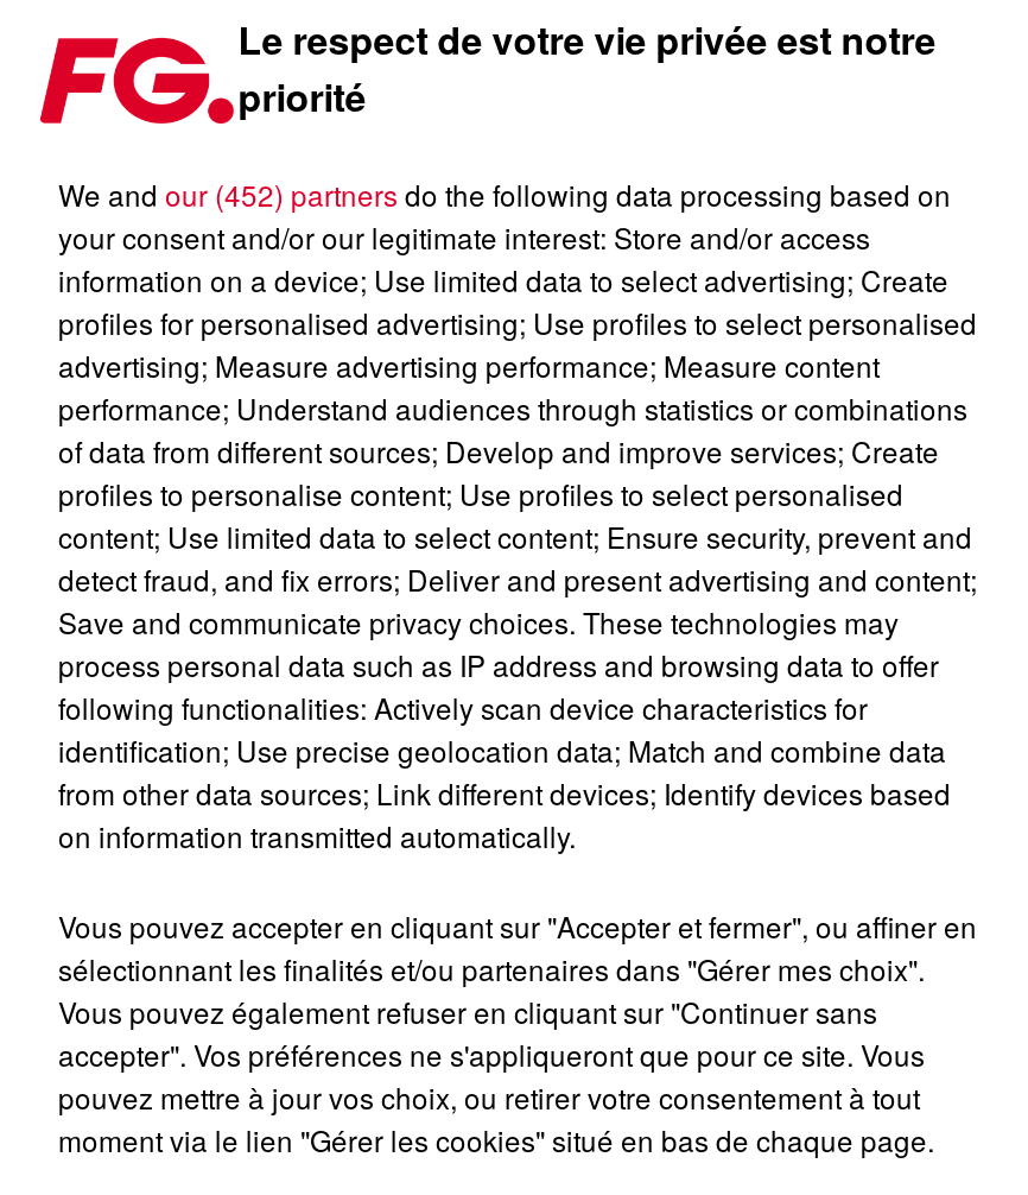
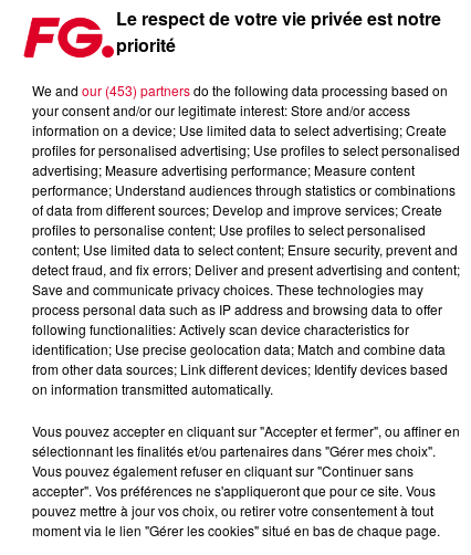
[58,173,951,214] We and our (452) partners do the following data processing based on -> [32,81,448,100] We and our (453) partners do the following data processing based on

